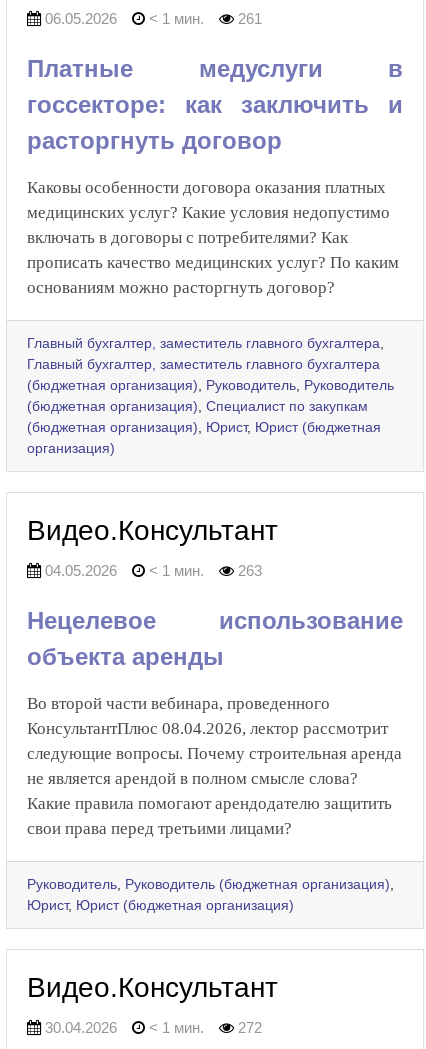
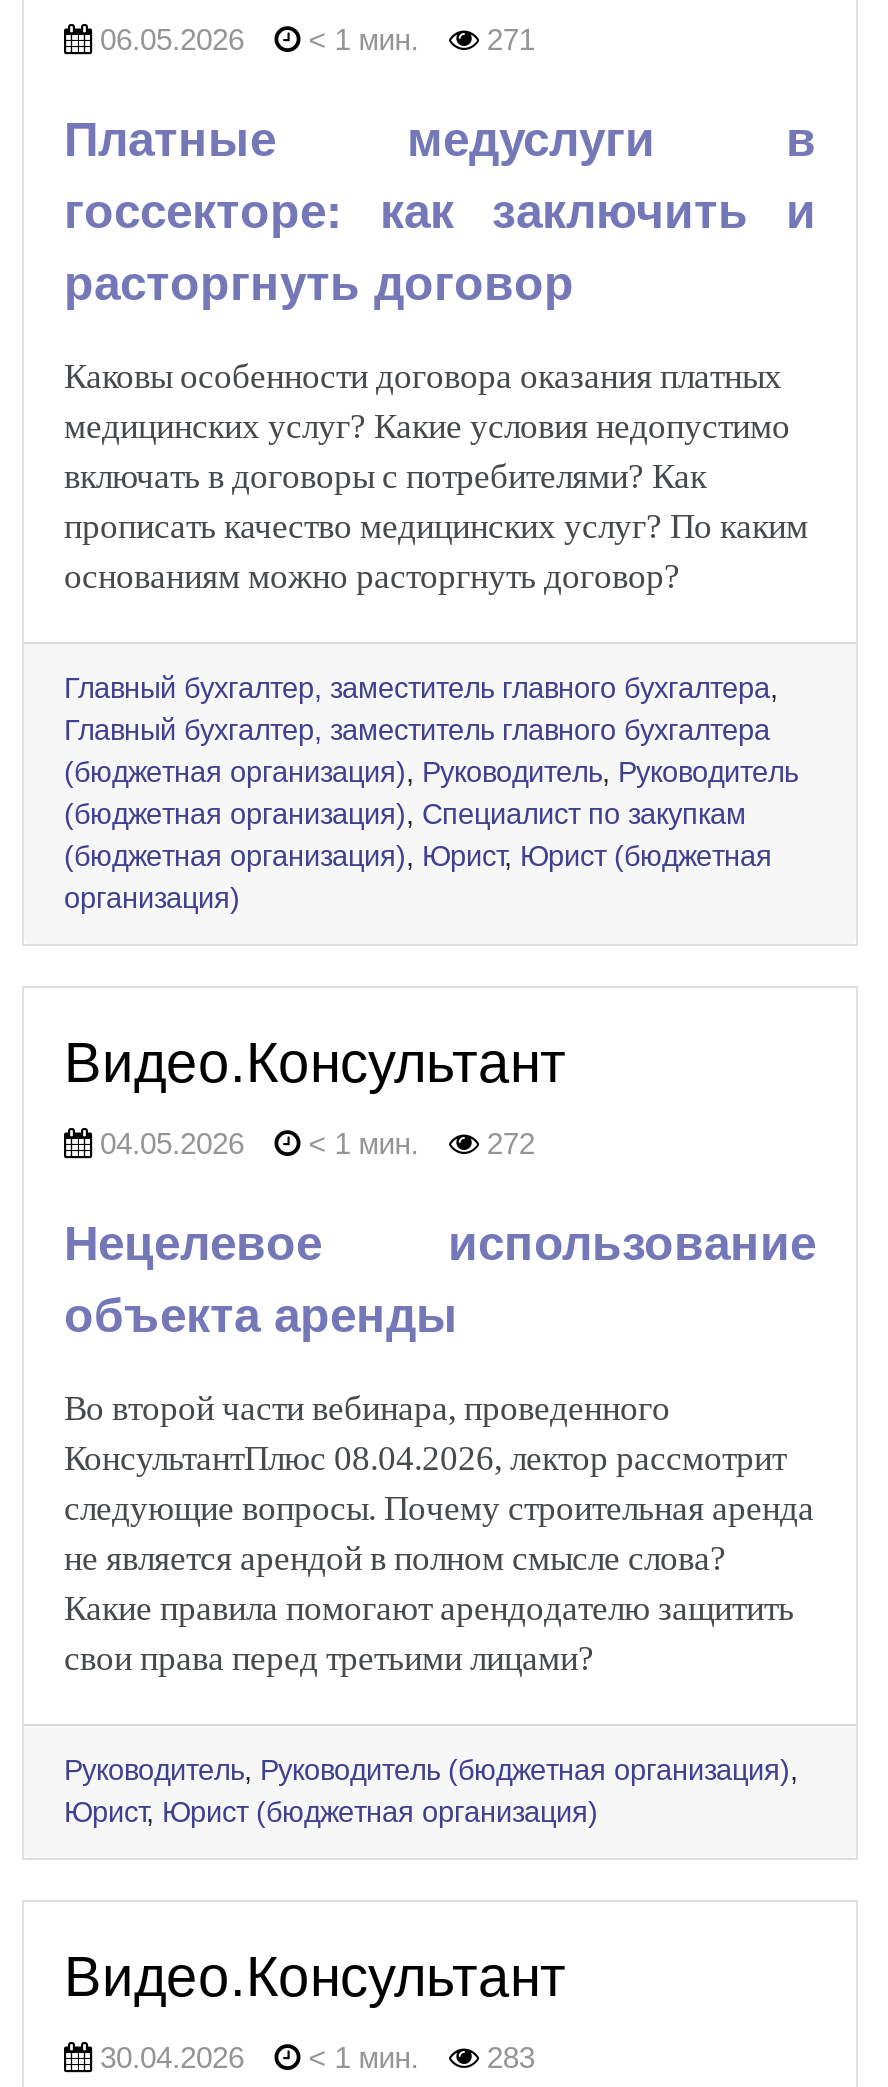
[41,10,262,27] 06.05.2026 < 1 мин. 261 -> [92,22,535,56] 06.05.2026 < 1 мин. 271
[41,562,262,579] 04.05.2026 < 1 мин. 263 -> [92,1126,535,1160] 04.05.2026 < 1 мин. 272
[41,1019,262,1036] 30.04.2026 < 1 мин. 272 -> [92,2040,535,2074] 30.04.2026 < 1 мин. 283

